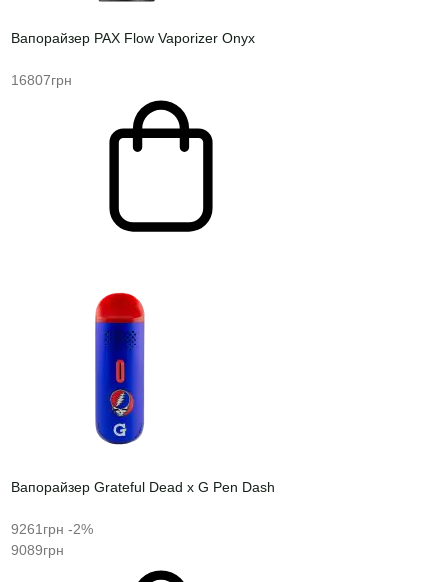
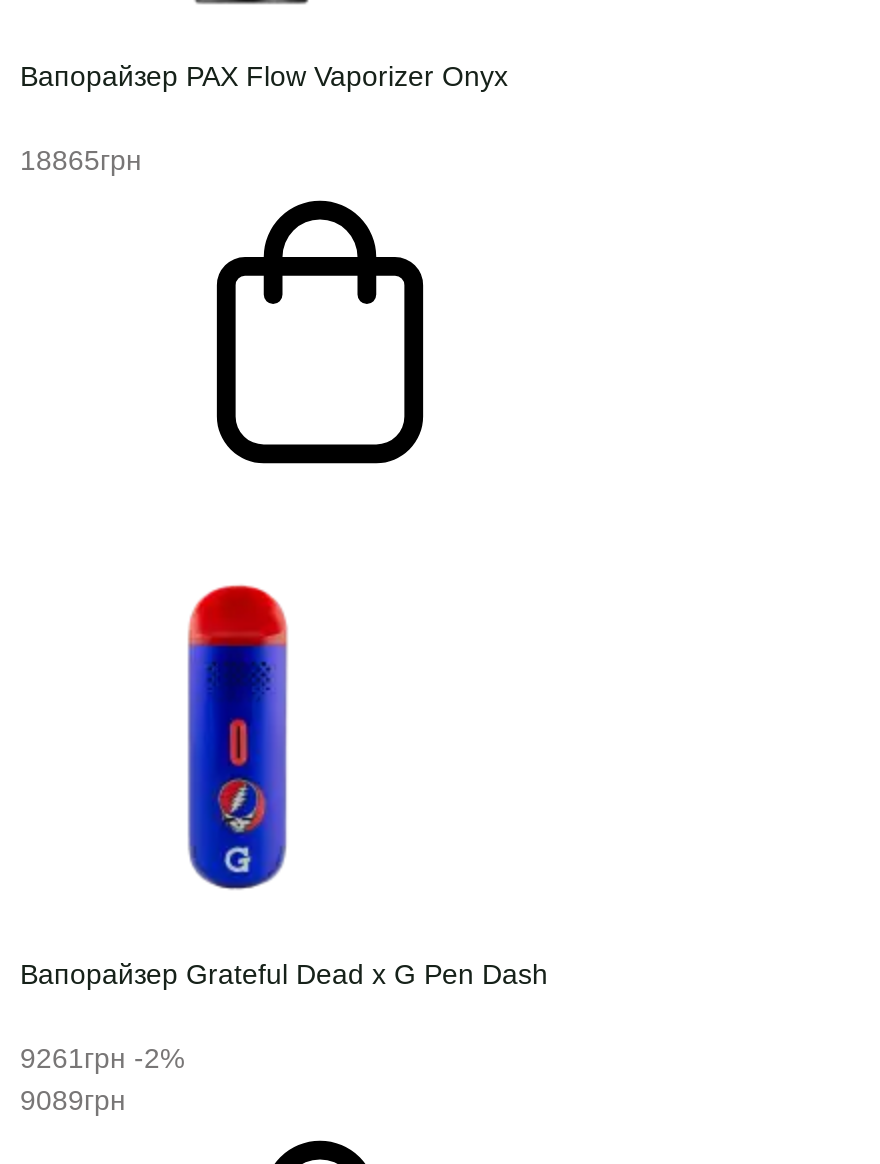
[11,71,72,87] 16807грн -> [20,143,142,175] 18865грн

